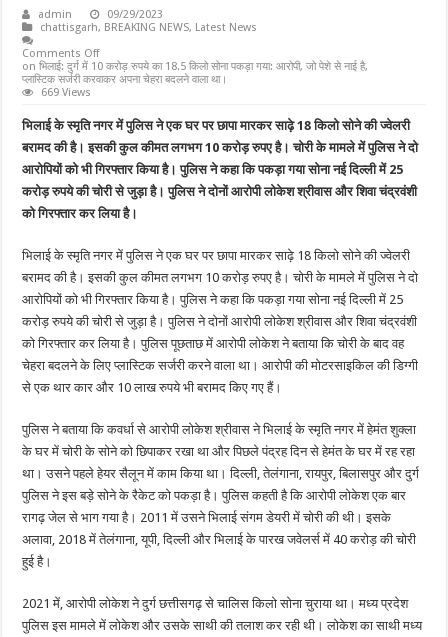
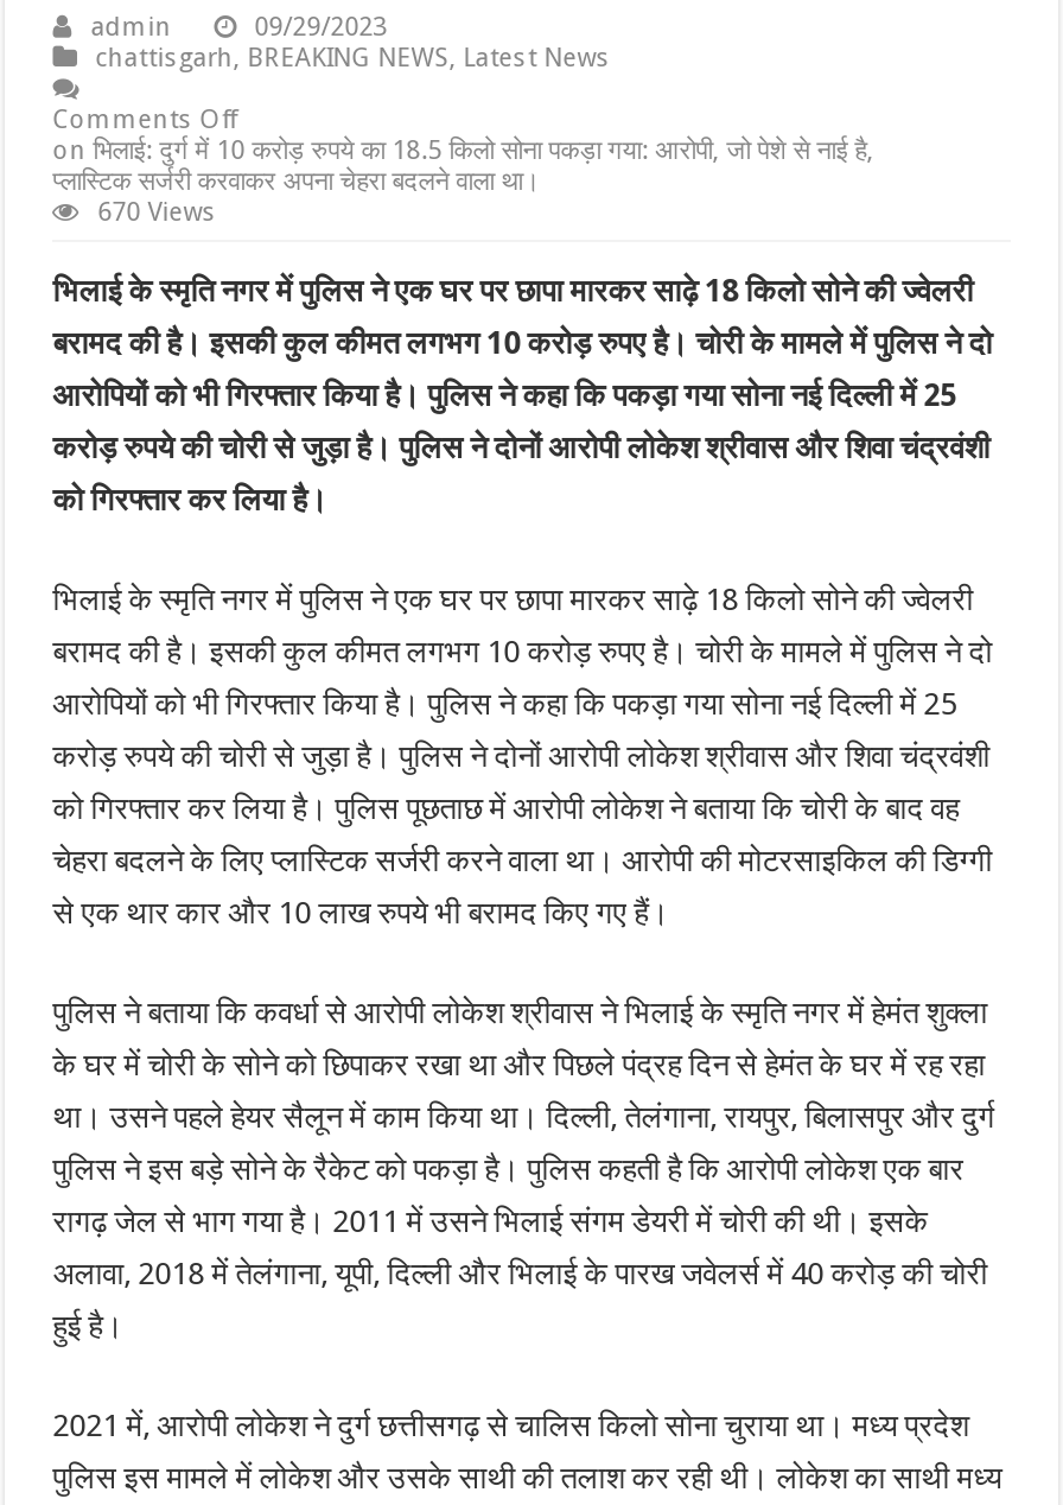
[41,86,91,99] 669 Views -> [98,197,216,227] 670 Views

